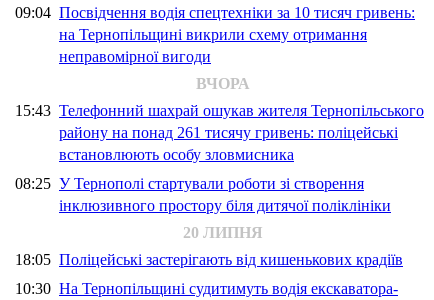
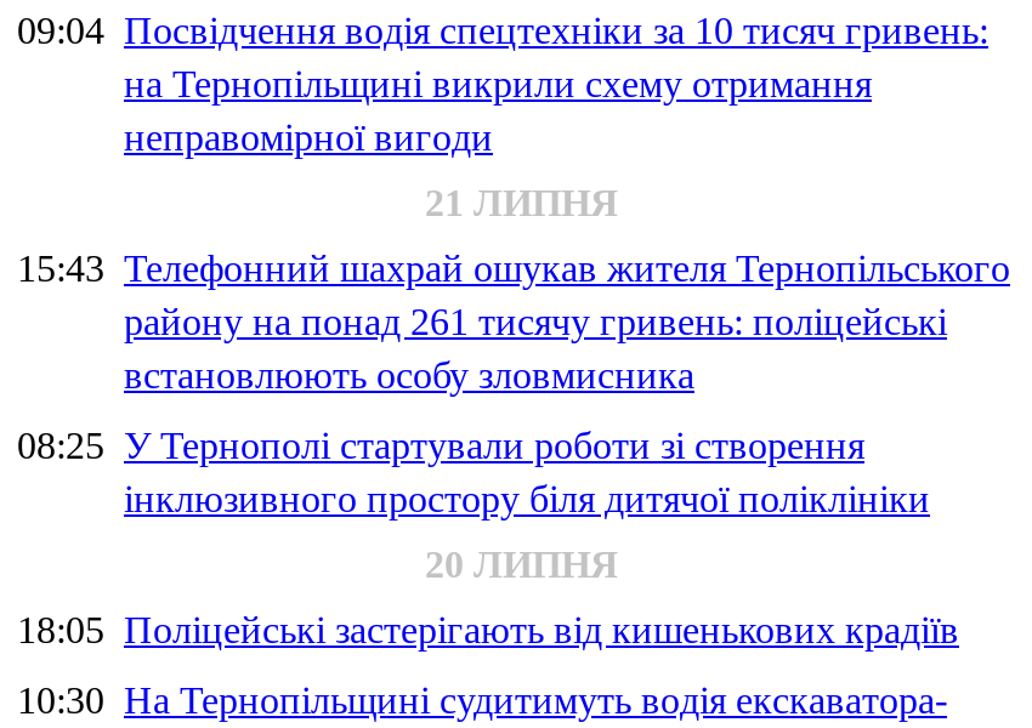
[196,75,250,92] ВЧОРА -> [425,181,619,222] 21 ЛИПНЯ

